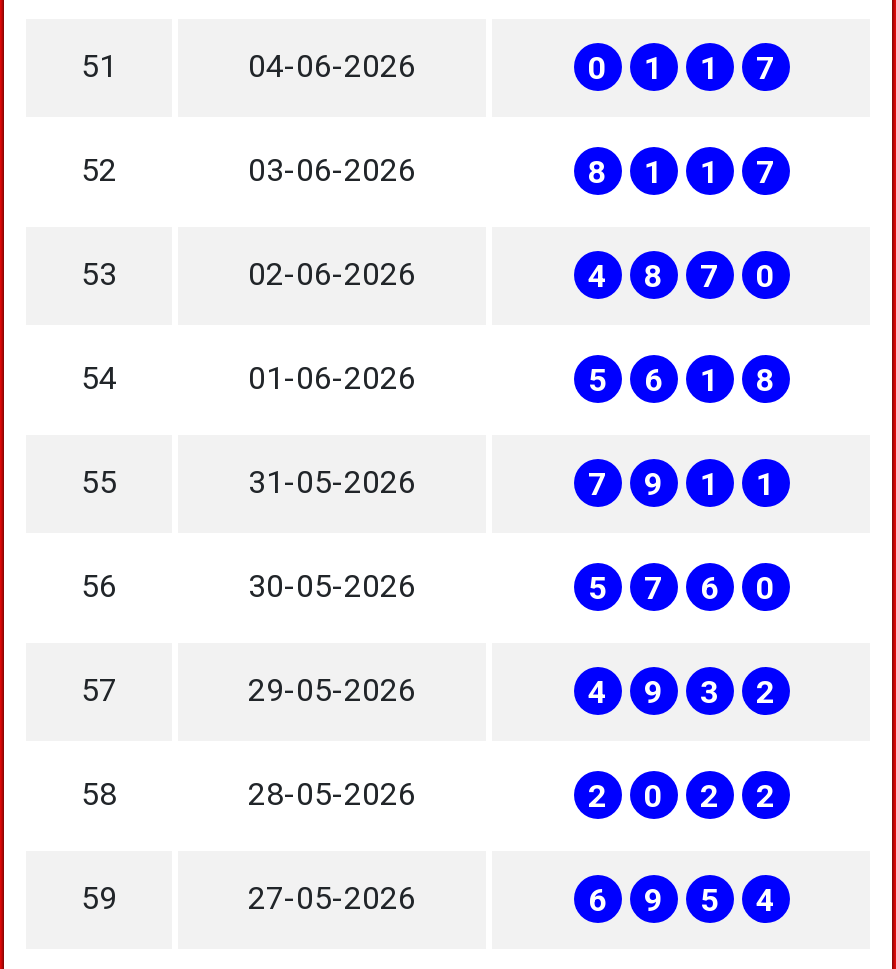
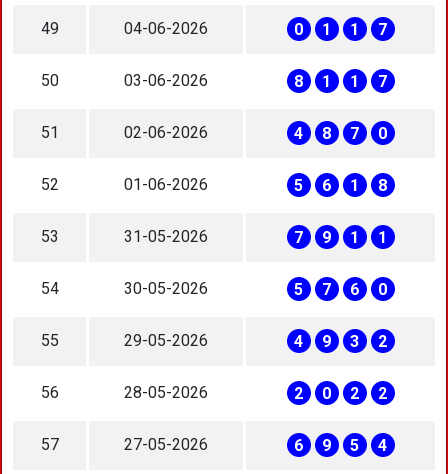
[81,47,117,85] 51 -> [40,19,58,38] 49
[81,151,117,189] 52 -> [40,71,58,90] 50
[81,255,117,293] 53 -> [40,123,58,142] 51
[81,359,117,397] 54 -> [40,175,58,194] 52
[81,463,117,501] 55 -> [40,227,58,246] 53
[81,567,117,605] 56 -> [40,279,58,298] 54
[81,671,117,709] 57 -> [40,331,58,350] 55
[81,775,117,813] 58 -> [40,383,58,402] 56
[81,879,117,917] 59 -> [40,435,58,454] 57

